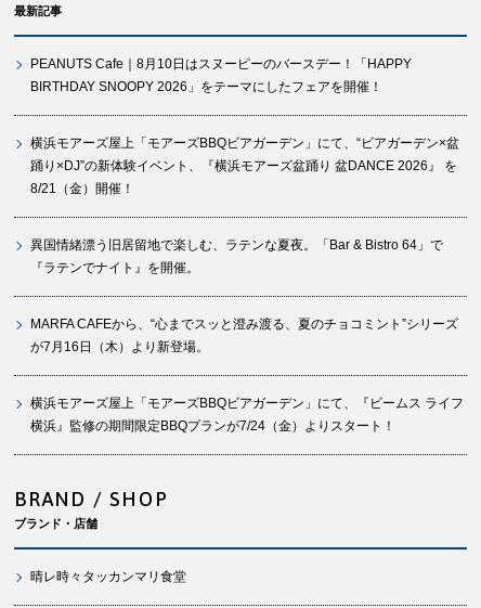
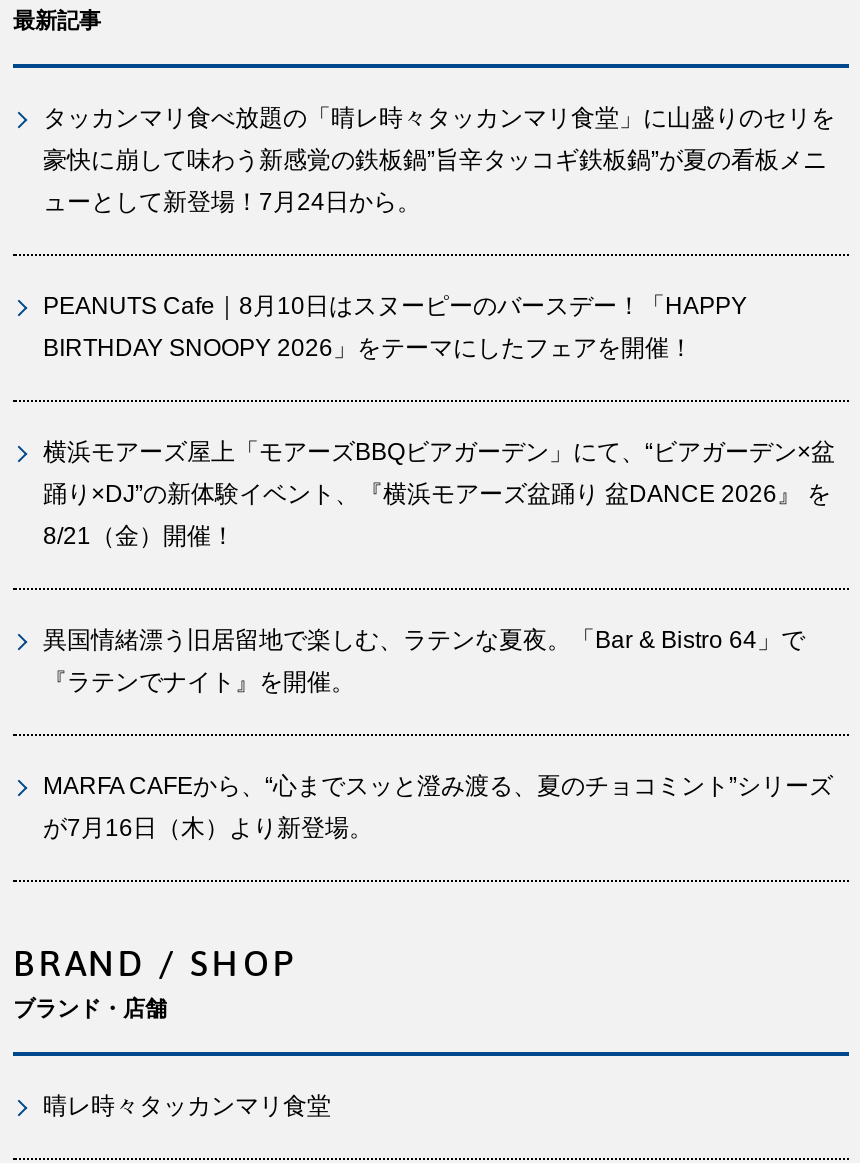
none -> [43,103,835,215] タッカンマリ食べ放題の「晴レ時々タッカンマリ食堂」に山盛りのセリを | 豪快に崩して味わう新感覚の鉄板鍋”旨辛タッコギ鉄板鍋”が夏の看板メニ | ューとして新登場！7月24日から。
moved [30,56,459,354] -> [43,291,835,841]: PEANUTS Cafe｜8月10日はスヌーピーのバースデー！「HAPPY | BIRTHDAY SNOOPY 2026」をテーマにしたフェアを開催！ | 横浜モアーズ屋上「モアーズBBQビアガーデン」にて、“ビアガーデン×盆 | ... | MARFA CAFEから、“心までスッと澄み渡る、夏のチョコミント”シリーズ | が7月16日（木）より新登場。
[30,395,464,433] 横浜モアーズ屋上「モアーズBBQビアガーデン」にて、『ビームス ライフ | 横浜』監修の期間限定BBQプランが7/24（金）よりスタート！ -> none

